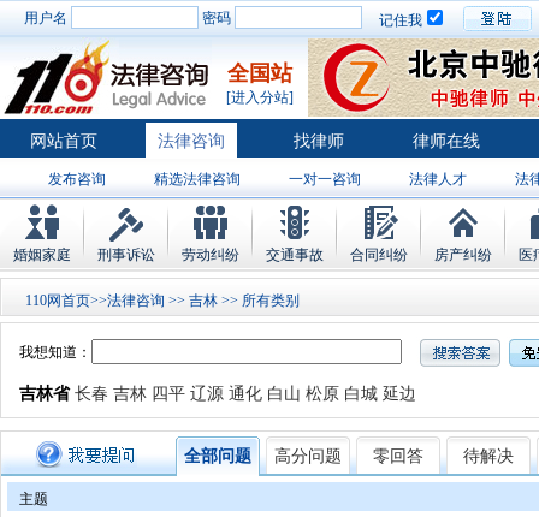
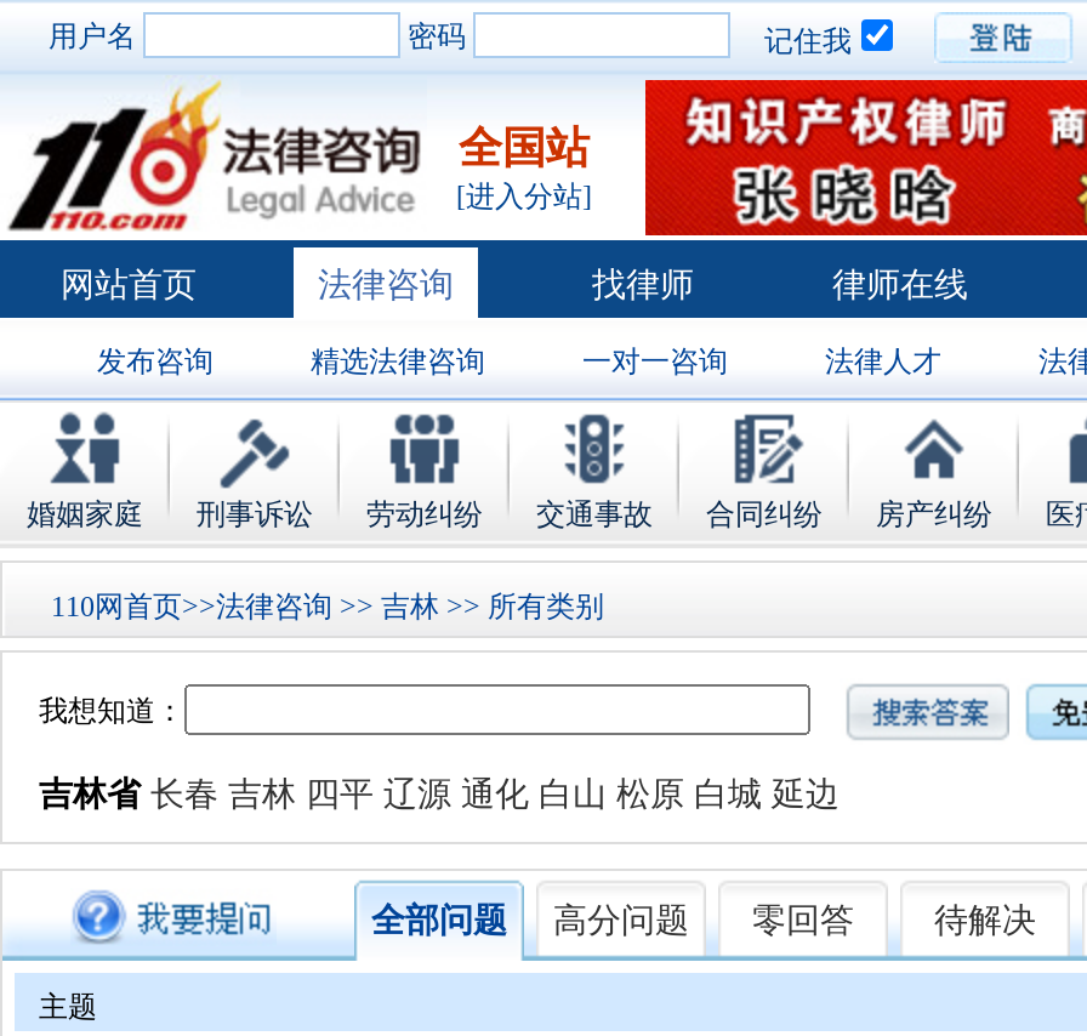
[308,38,535,118] [image] -> [624,78,1080,238] [image]

